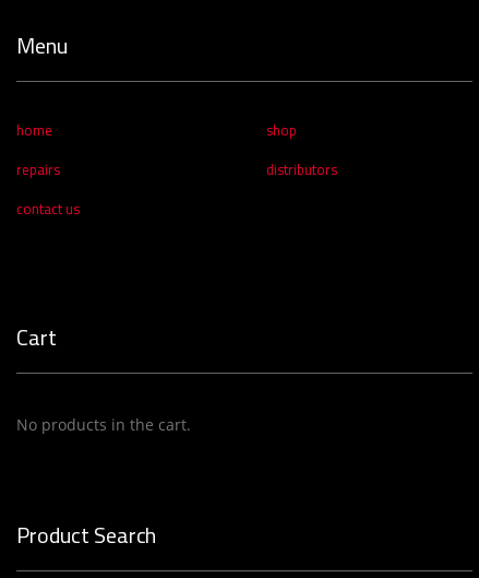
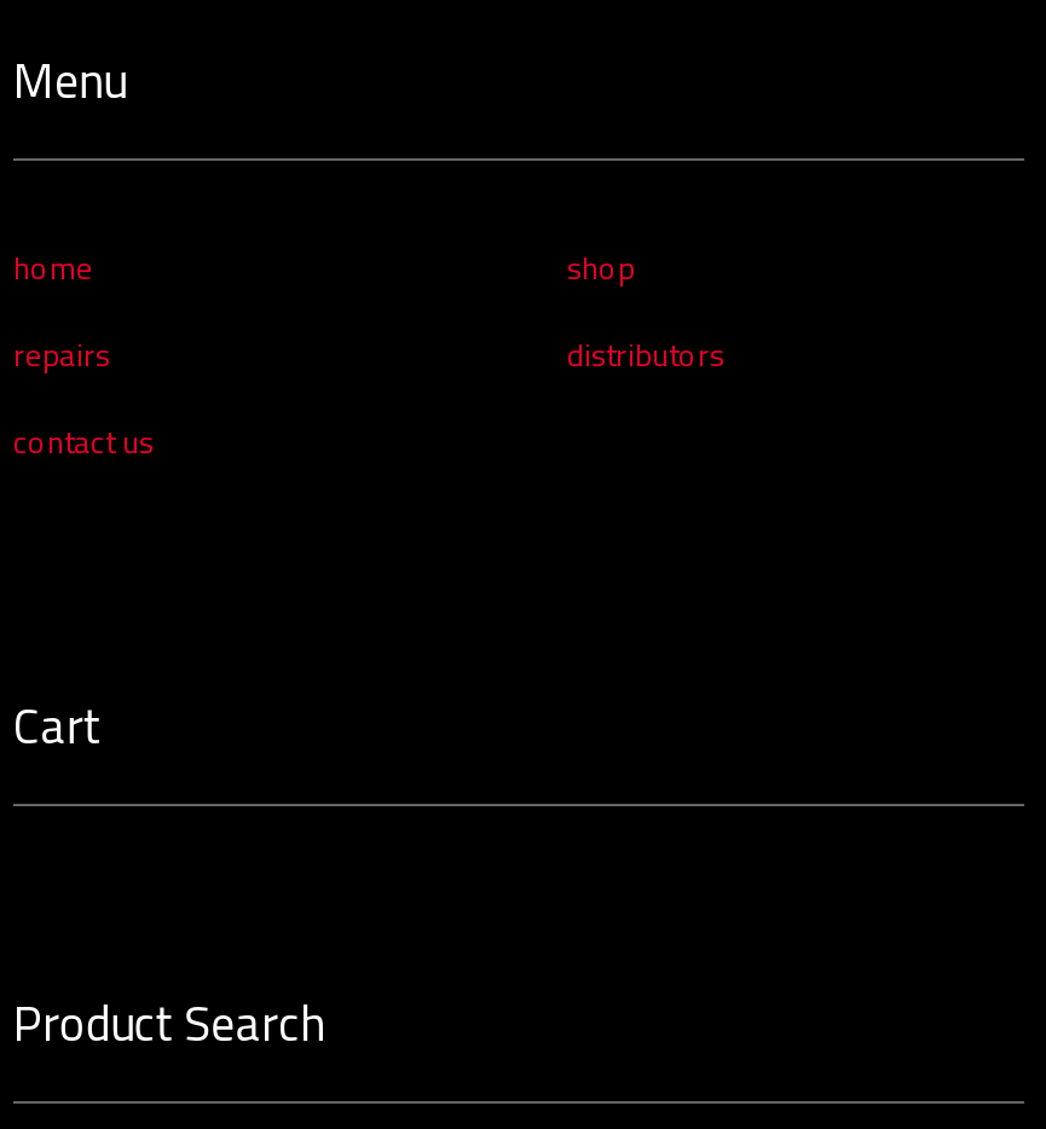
[16,414,191,435] No products in the cart. -> none

